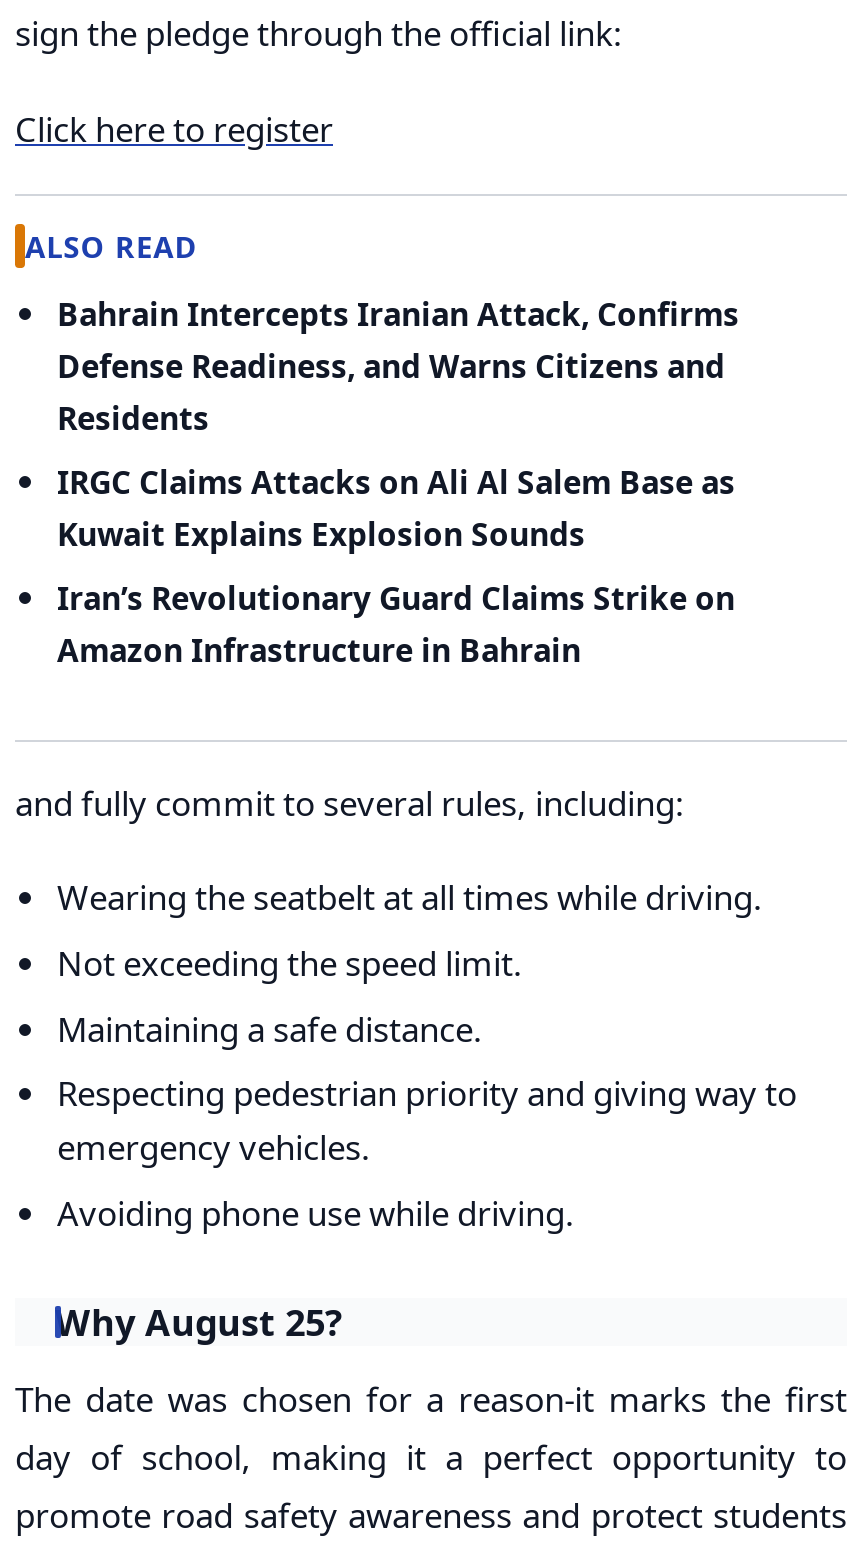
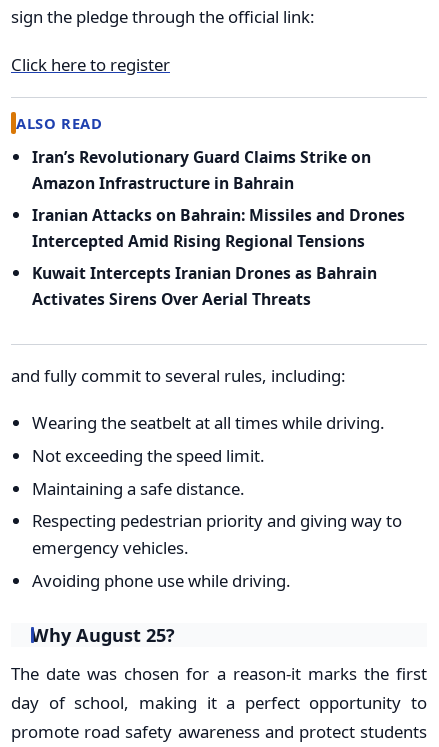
[57,292,739,556] Bahrain Intercepts Iranian Attack, Confirms | Defense Readiness, and Warns Citizens and | Residents | IRGC Claims Attacks on Ali Al Salem Base as | Kuwait Explains Explosion Sounds -> none
moved [57,576,735,672] -> [32,146,371,194]: Iran’s Revolutionary Guard Claims Strike on | Amazon Infrastructure in Bahrain
none -> [32,204,405,310] Iranian Attacks on Bahrain: Missiles and Drones | Intercepted Amid Rising Regional Tensions | Kuwait Intercepts Iranian Drones as Bahrain | Activates Sirens Over Aerial Threats

